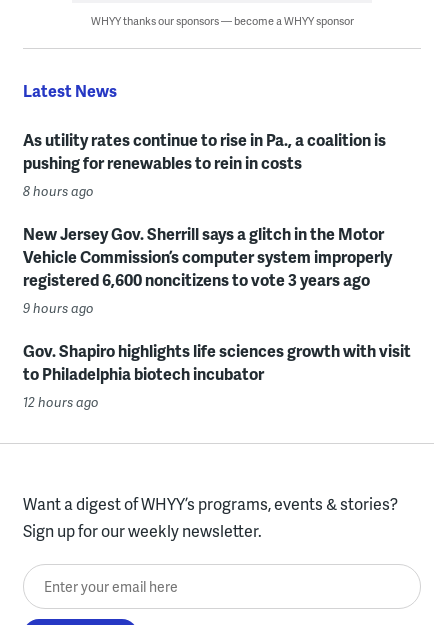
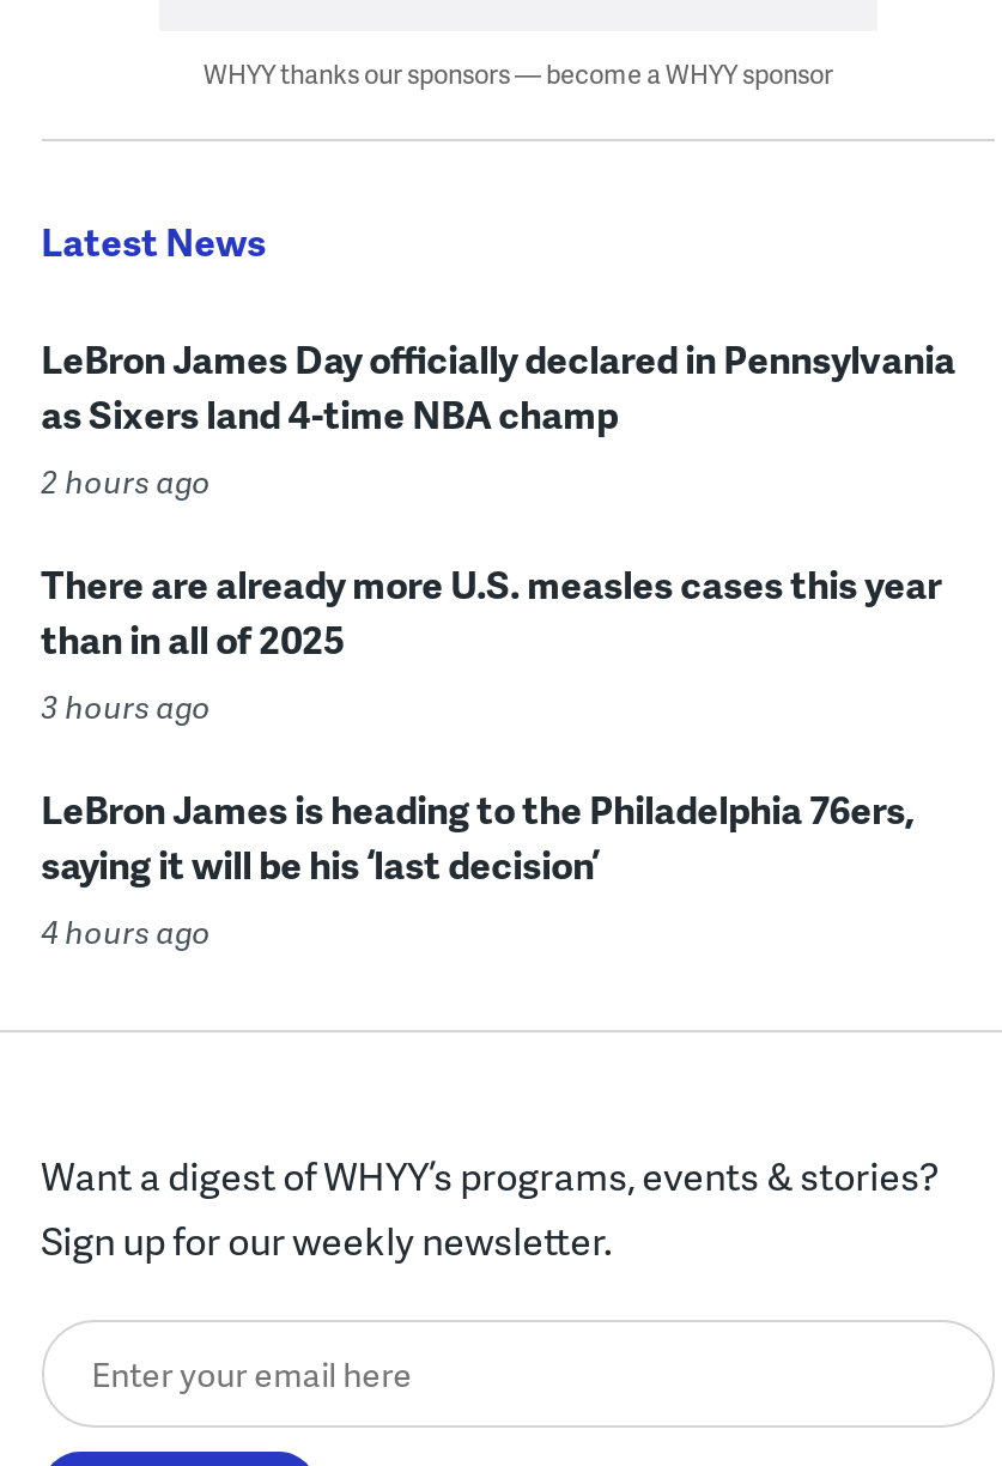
[23,128,386,200] As utility rates continue to rise in Pa., a coalition is | pushing for renewables to rein in costs | 8 hours ago -> [41,331,956,504] LeBron James Day officially declared in Pennsylvania | as Sixers land 4-time NBA champ | 2 hours ago
[23,222,392,317] New Jersey Gov. Sherrill says a glitch in the Motor | Vehicle Commission’s computer system improperly | registered 6,600 noncitizens to vote 3 years ago | 9 hours ago -> [41,556,941,729] There are already more U.S. measles cases this year | than in all of 2025 | 3 hours ago
[23,339,411,411] Gov. Shapiro highlights life sciences growth with visit | to Philadelphia biotech incubator | 12 hours ago -> [41,782,915,954] LeBron James is heading to the Philadelphia 76ers, | saying it will be his ‘last decision’ | 4 hours ago

